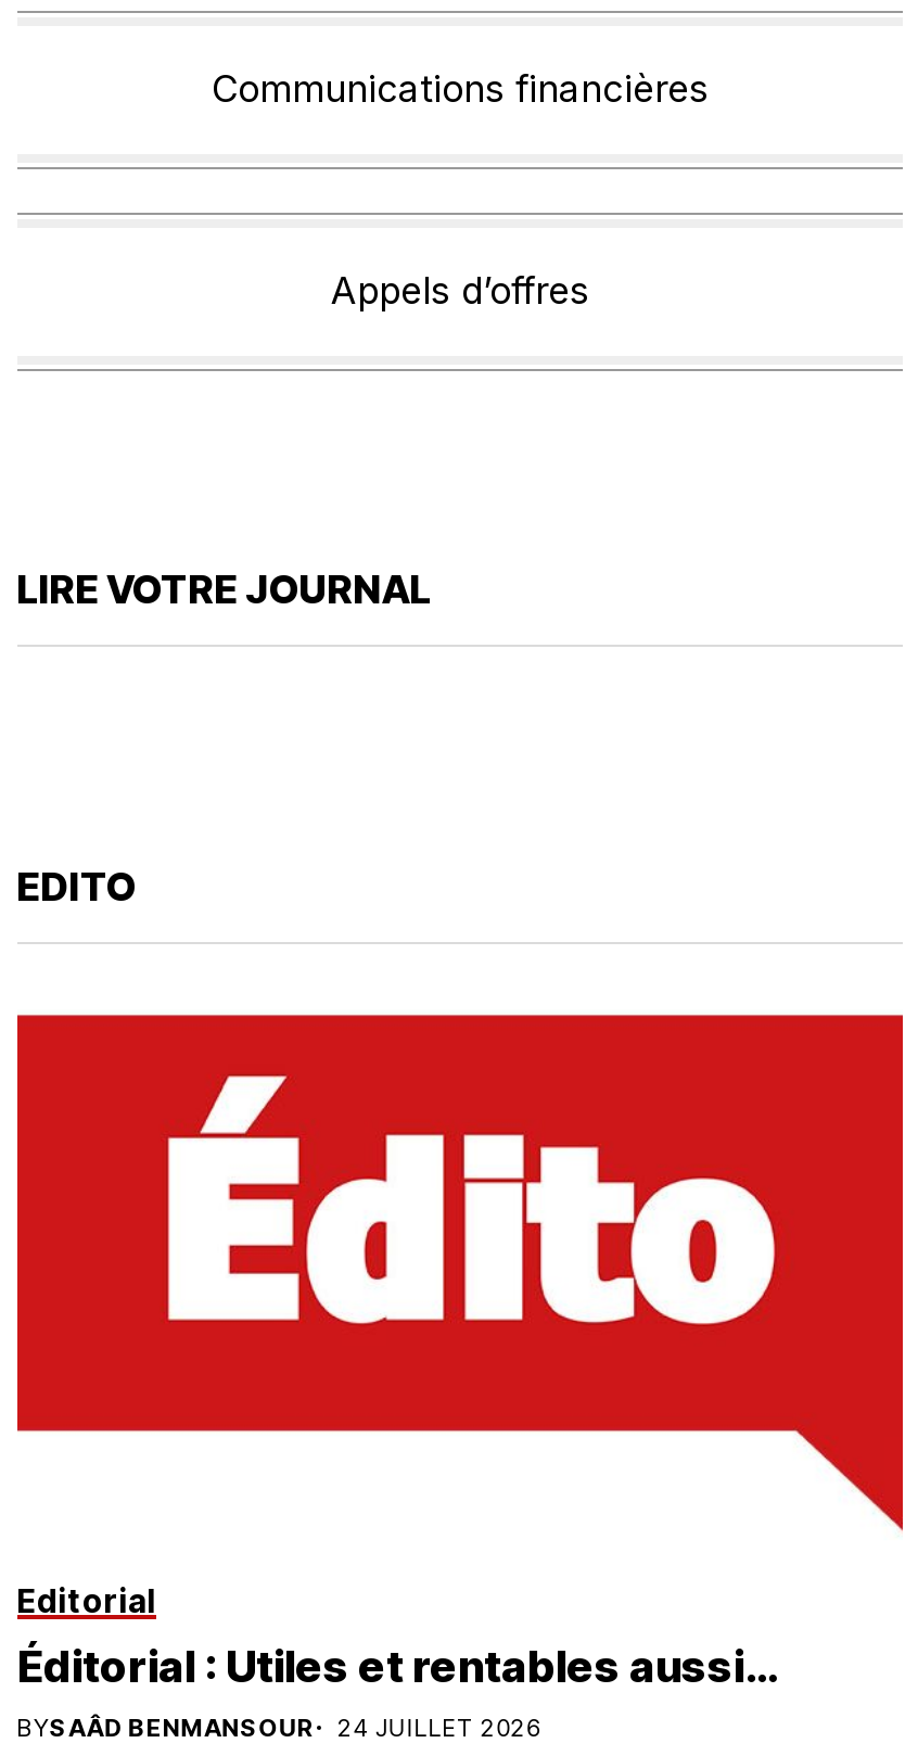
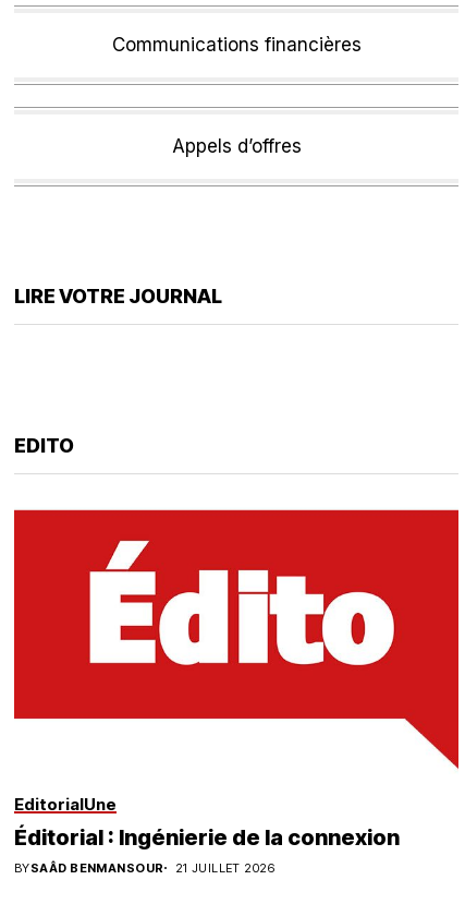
[17,1579,777,1692] Editorial | Éditorial : Utiles et rentables aussi… -> [14,793,400,850] EditorialUne | Éditorial : Ingénierie de la connexion
[17,1712,541,1742] BYSAÂD BENMANSOUR 24 JUILLET 2026 -> [14,860,275,875] BYSAÂD BENMANSOUR 21 JUILLET 2026

